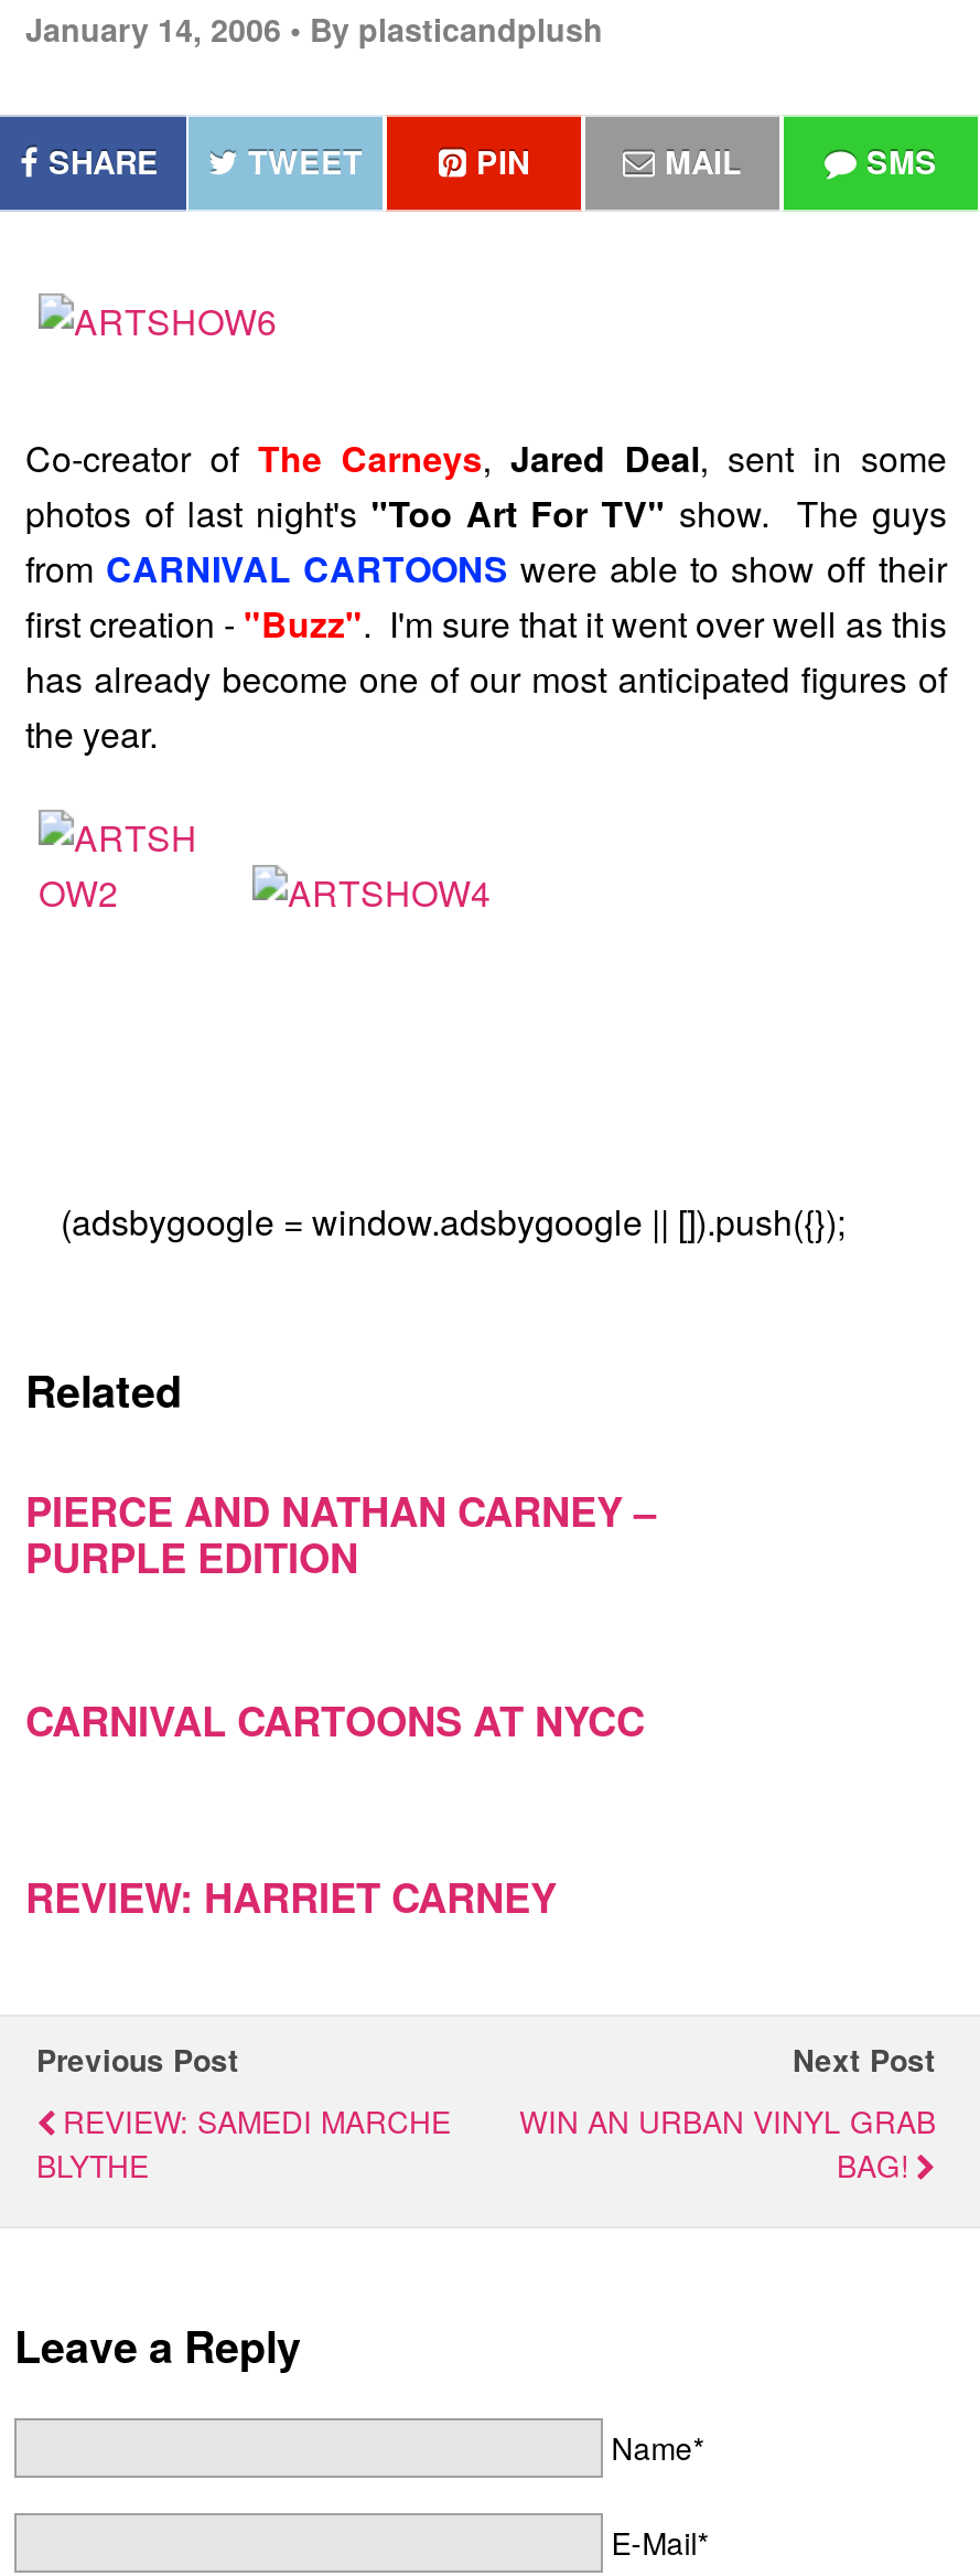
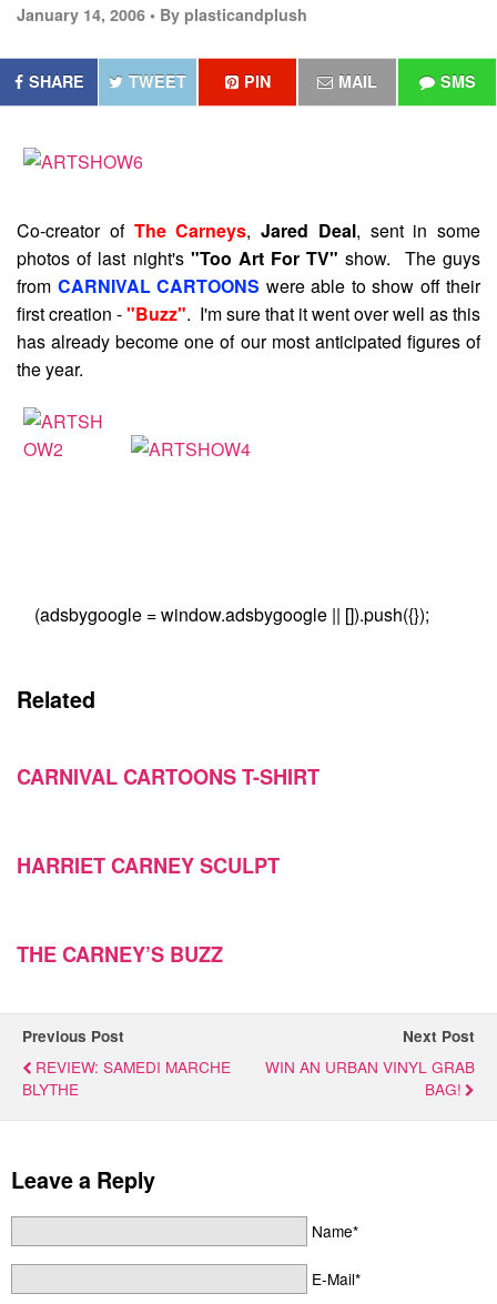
[25,1480,656,1586] PIERCE AND NATHAN CARNEY – | PURPLE EDITION -> [17,761,319,791] CARNIVAL CARTOONS T-SHIRT
[25,1690,645,1749] CARNIVAL CARTOONS AT NYCC -> [17,850,280,880] HARRIET CARNEY SCULPT
[25,1866,557,1926] REVIEW: HARRIET CARNEY -> [17,939,223,969] THE CARNEY’S BUZZ

